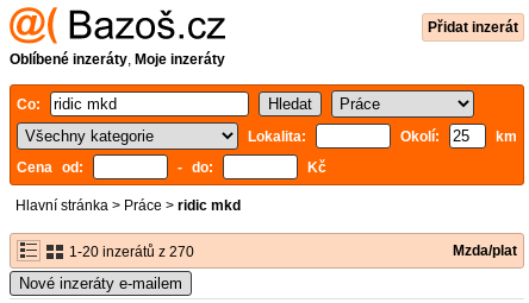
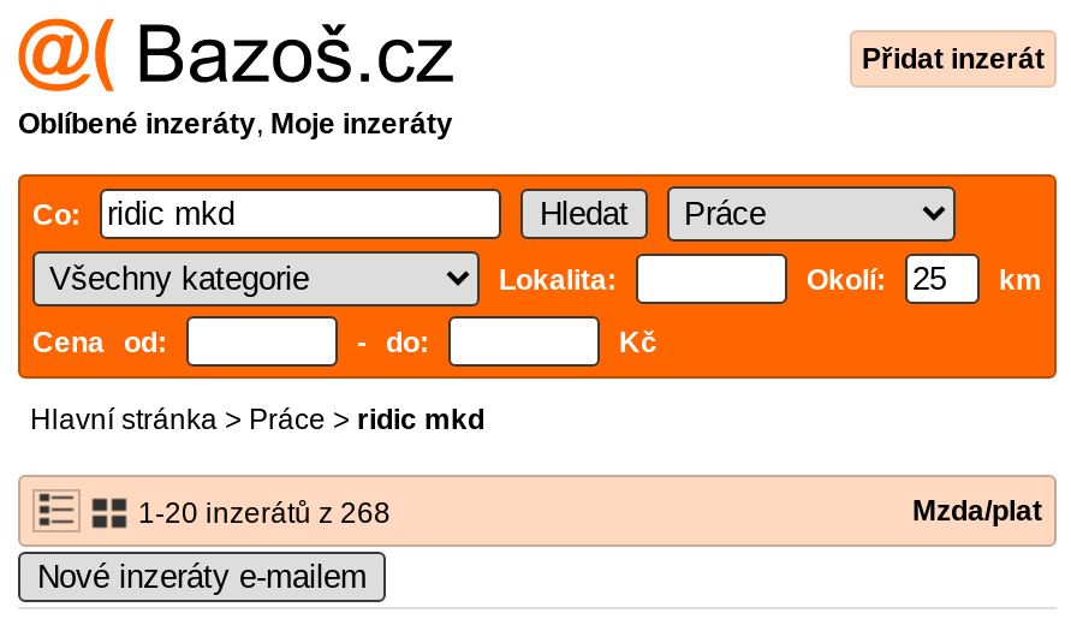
[66,244,194,260] 1-20 inzerátů z 270 -> [131,496,391,530] 1-20 inzerátů z 268

